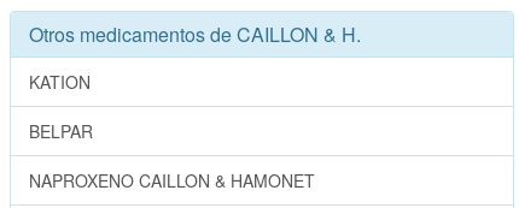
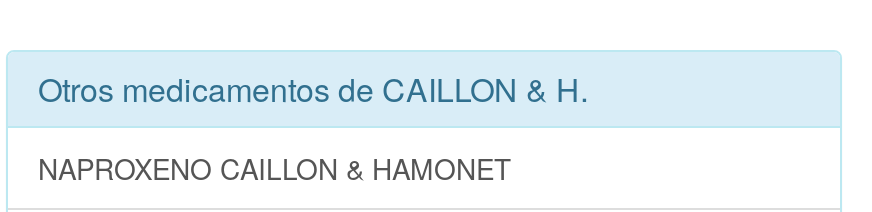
[29,70,93,143] KATION | BELPAR -> none

